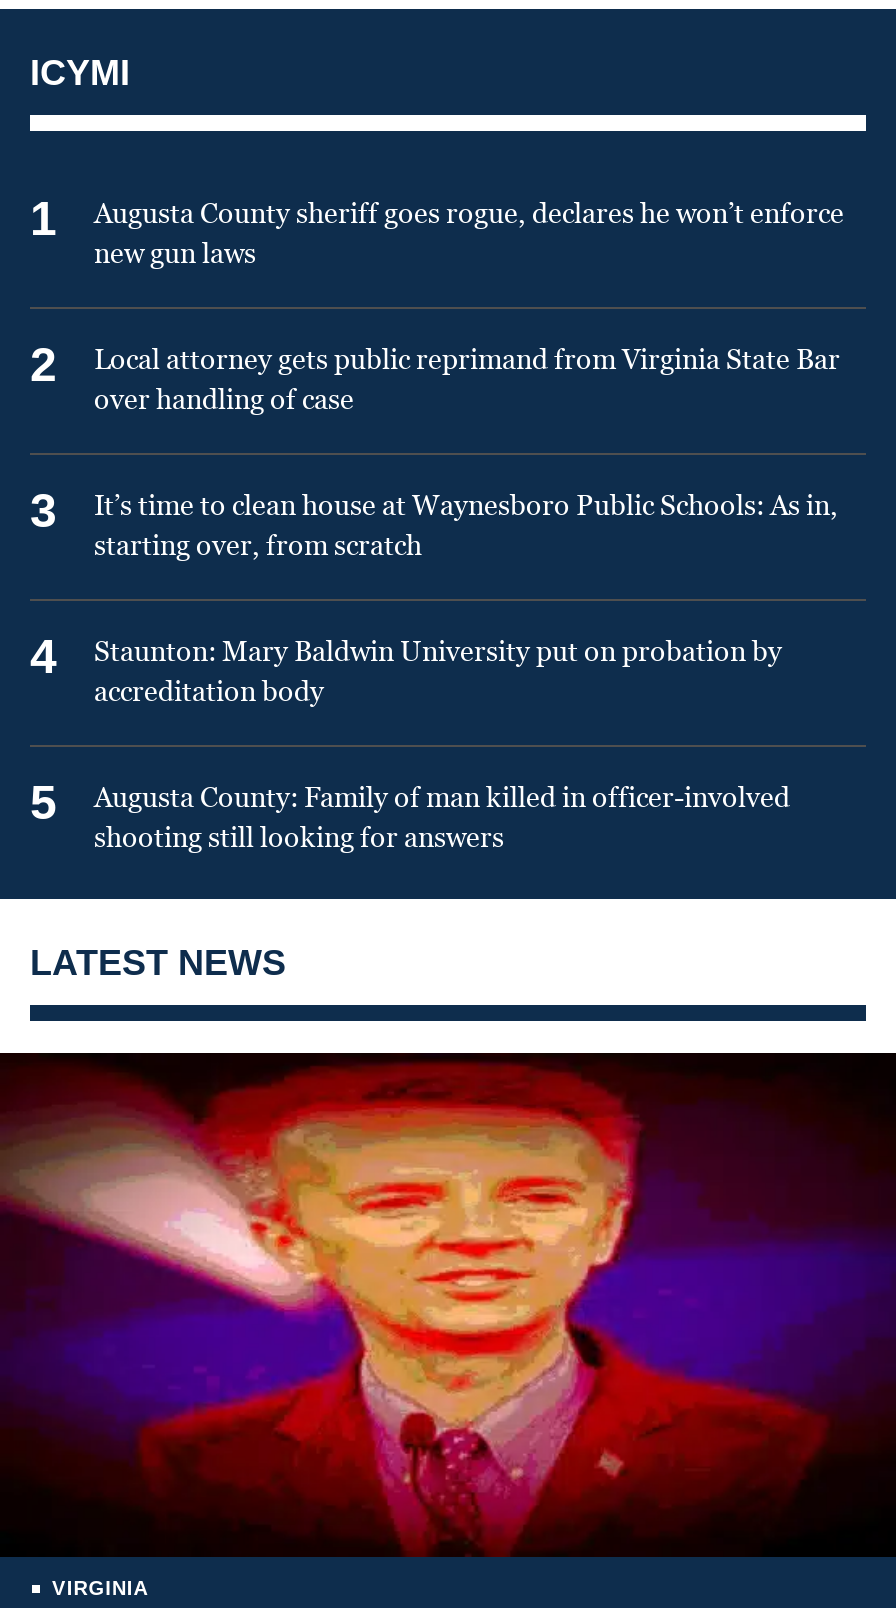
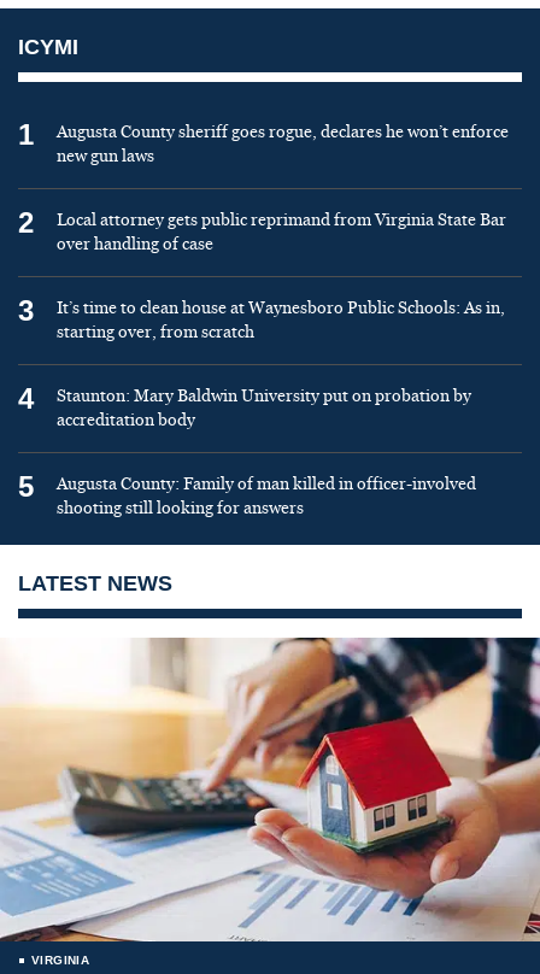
[6,1051,890,1559] [image] -> [4,636,536,943] [image]

